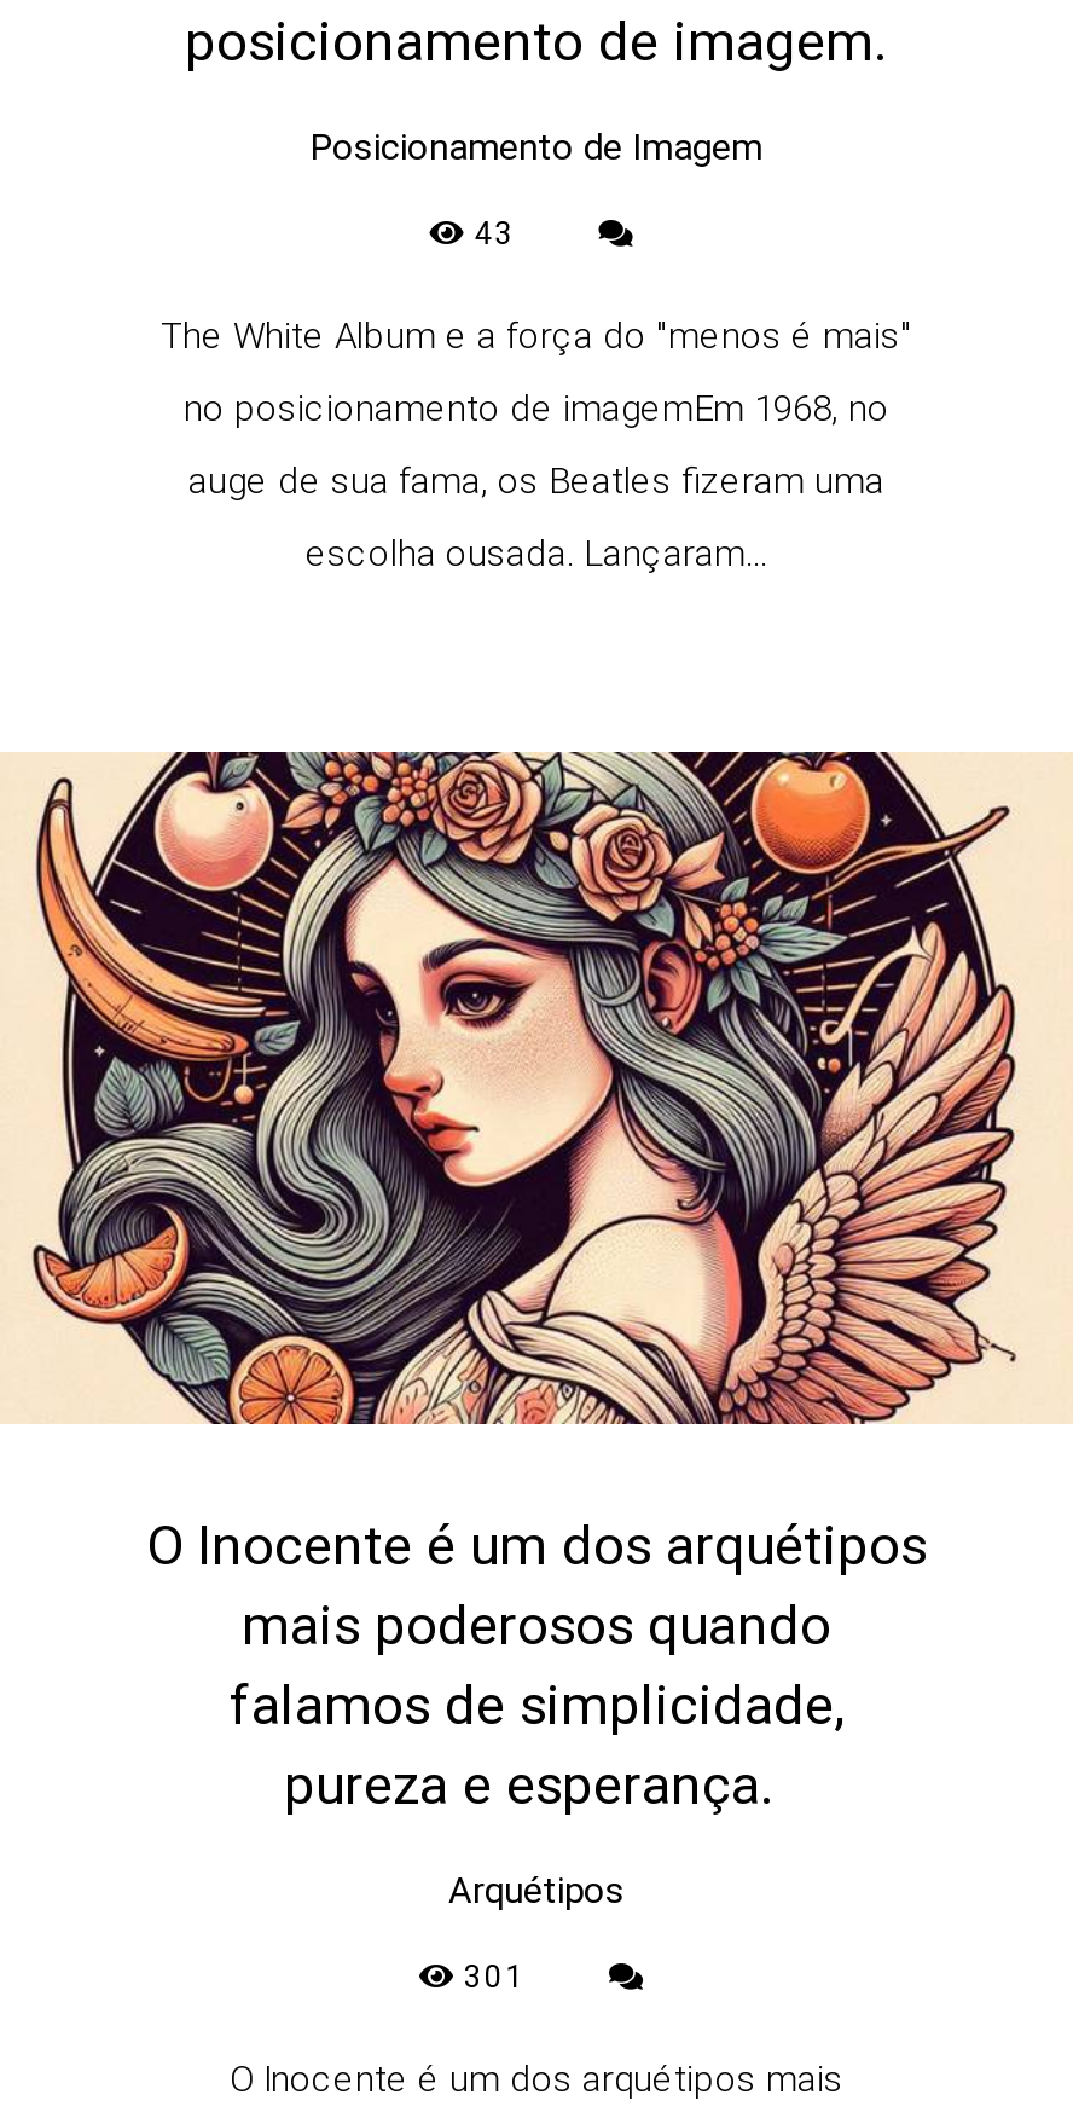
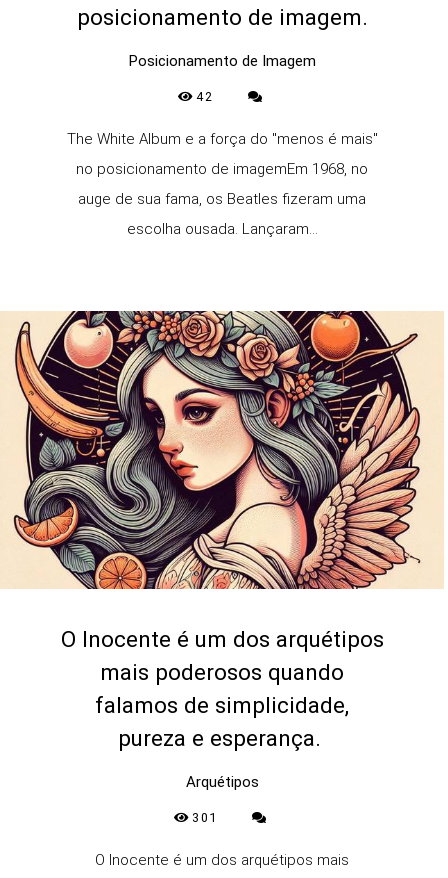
[474,215,515,251] 43 -> [196,89,213,104] 42

